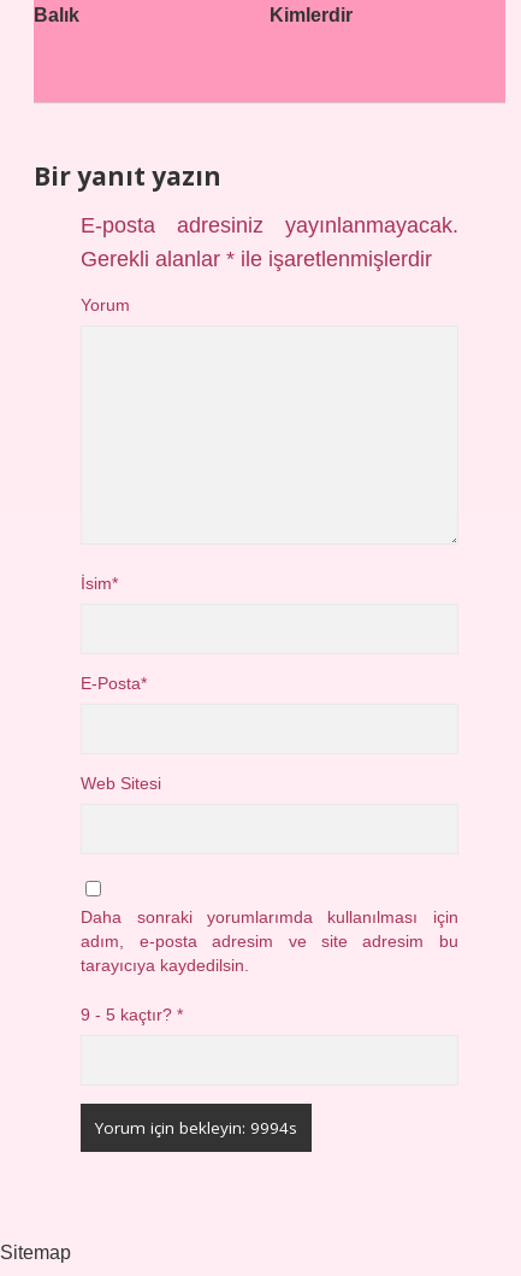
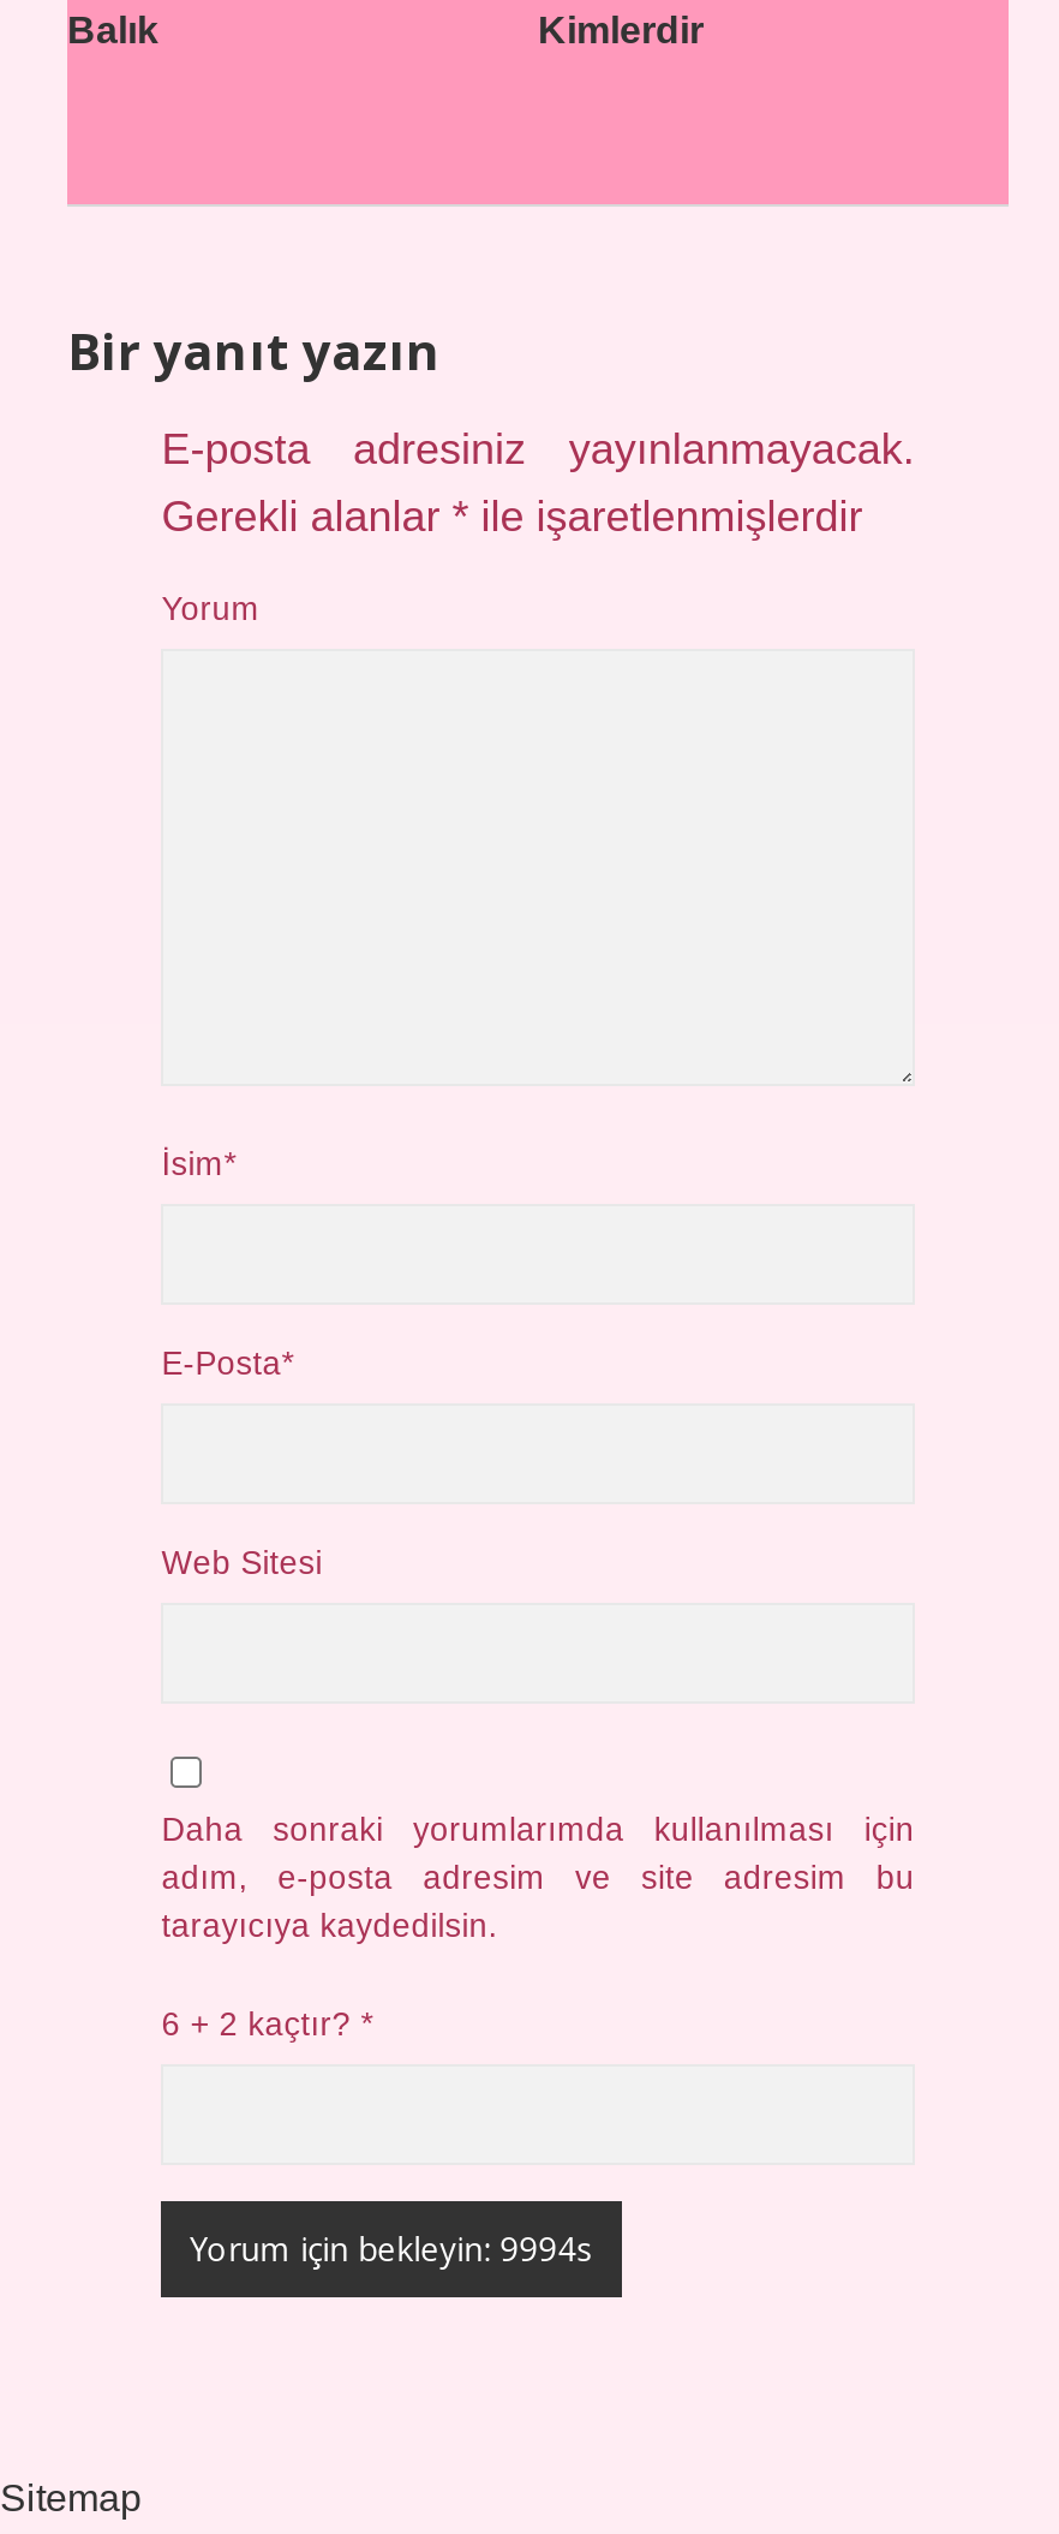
[81,1006,183,1024] 9 - 5 kaçtır? * -> [161,2007,373,2043] 6 + 2 kaçtır? *

